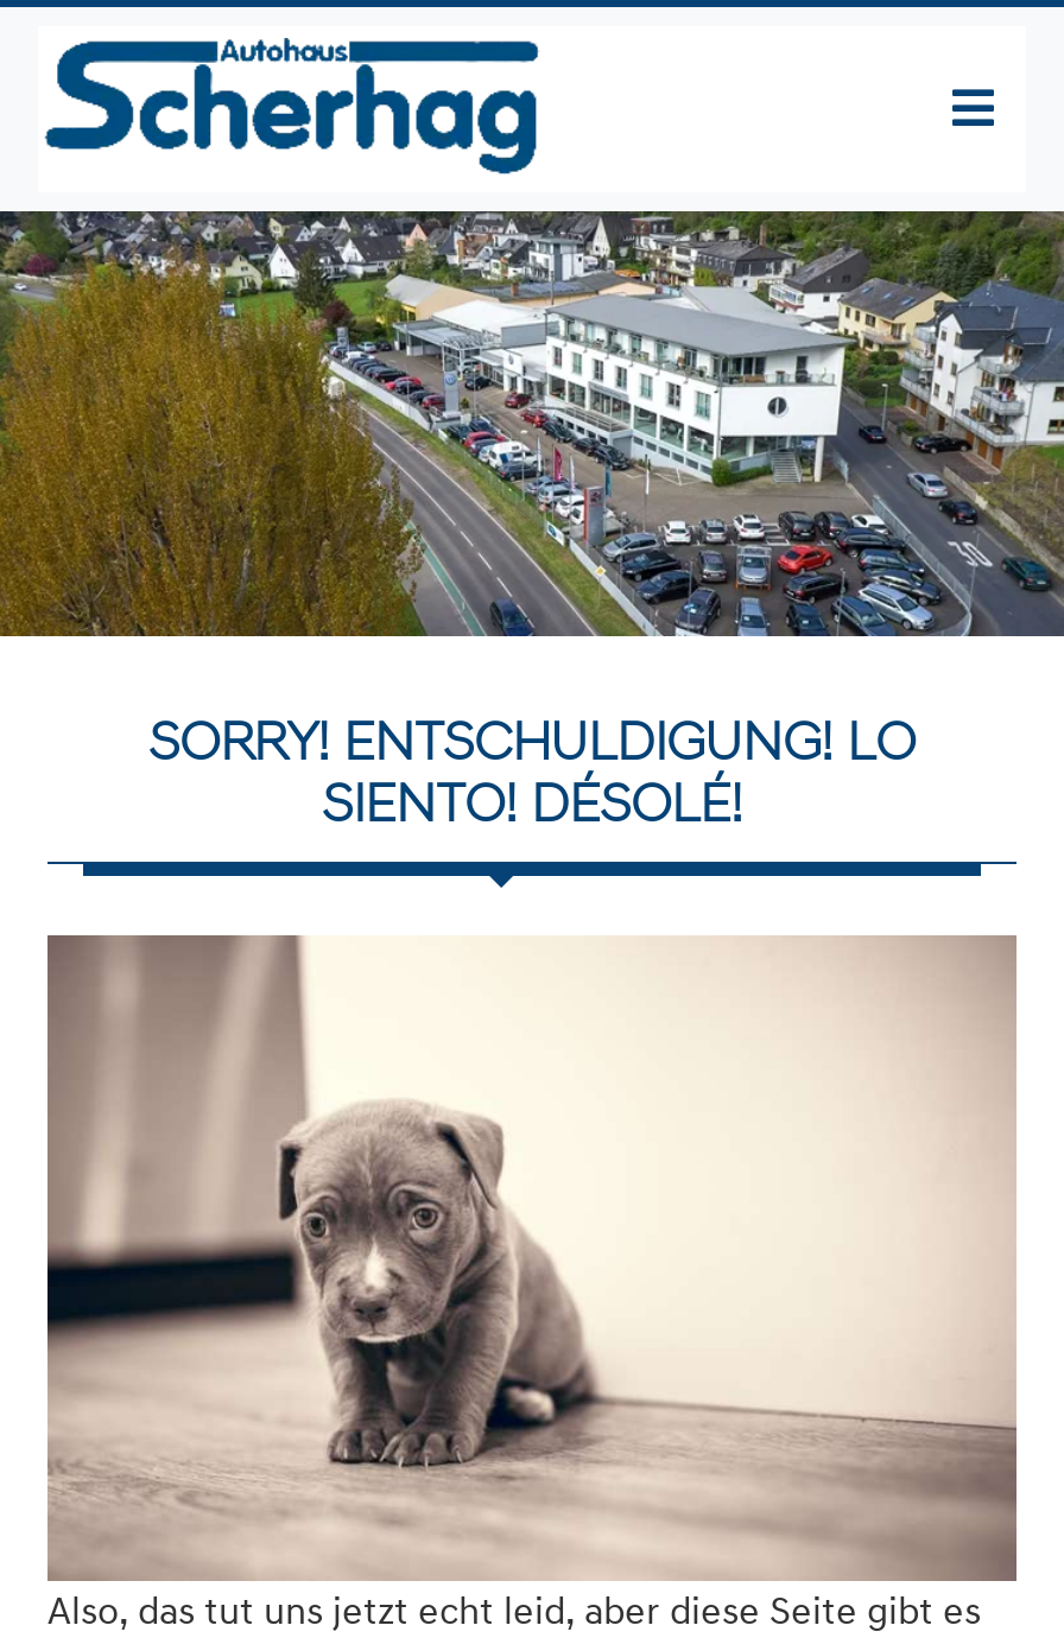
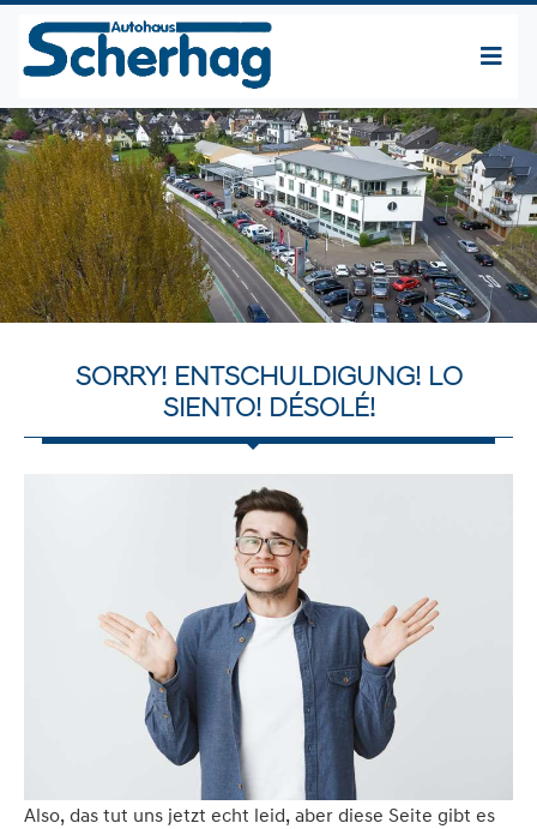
[45,933,1016,1581] [image] -> [24,474,512,800] [image]

